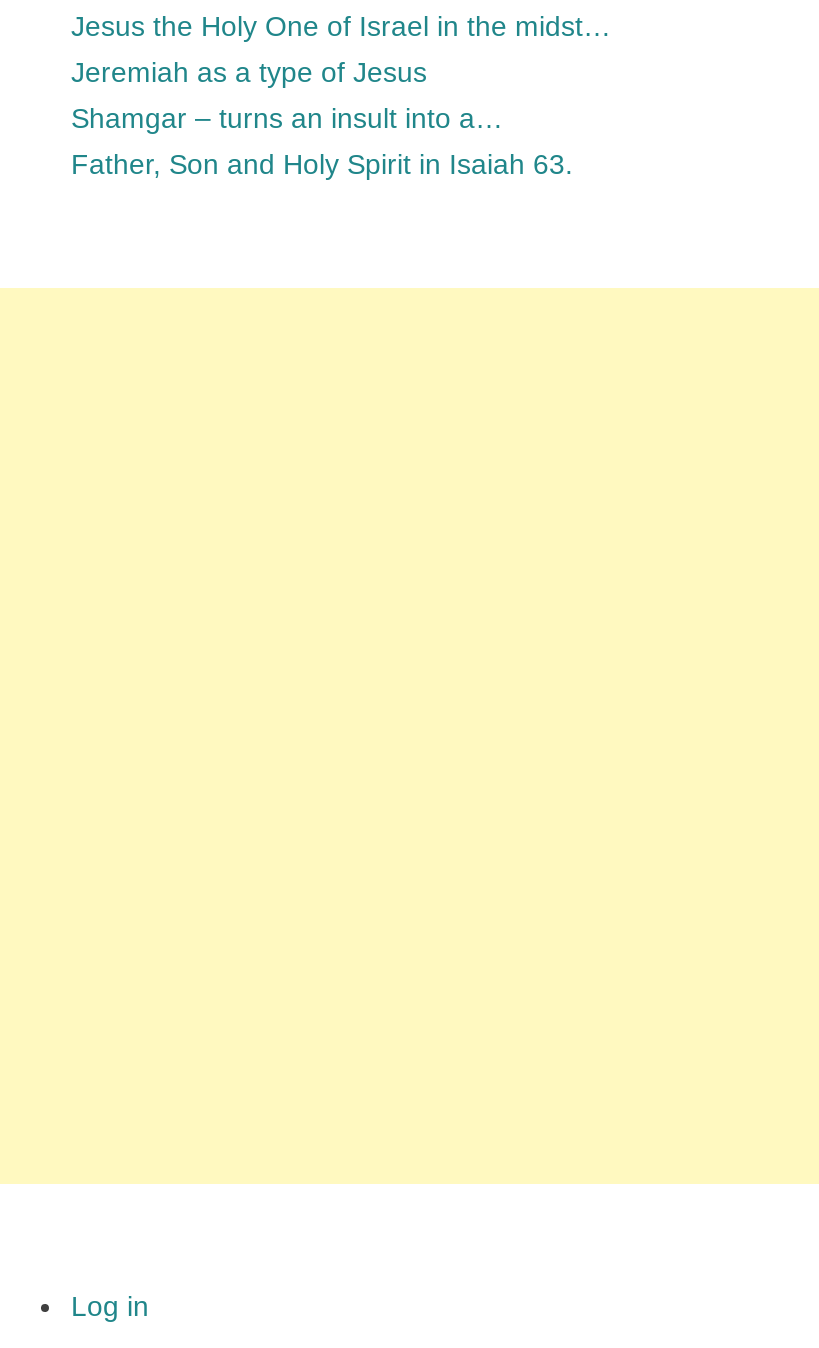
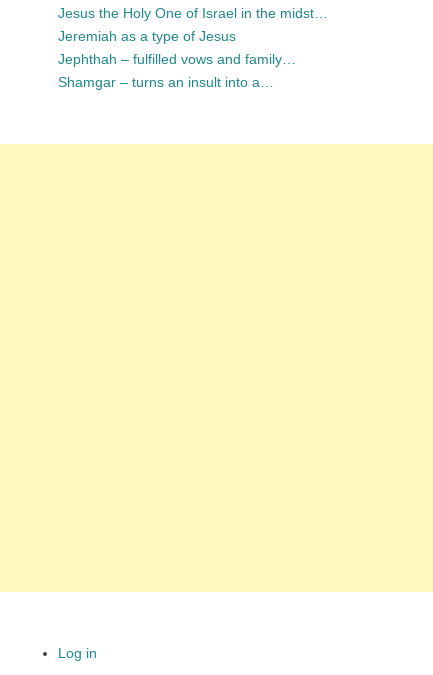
none -> [58,51,296,67] Jephthah – fulfilled vows and family…
moved [71,102,503,134] -> [58,74,274,90]: Shamgar – turns an insult into a…
[71,148,573,180] Father, Son and Holy Spirit in Isaiah 63. -> none

